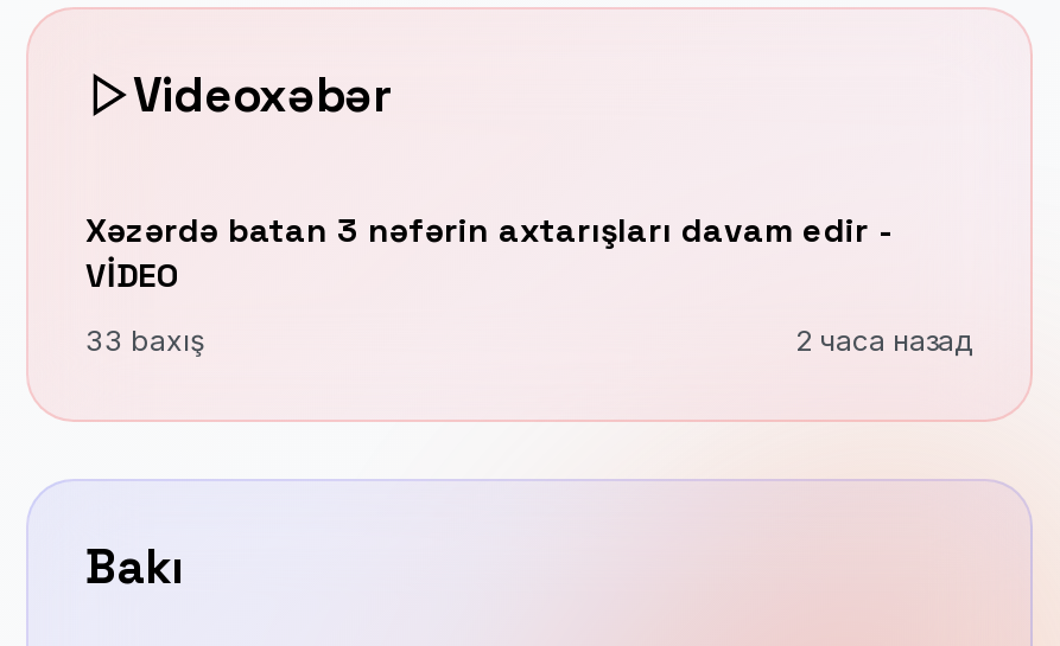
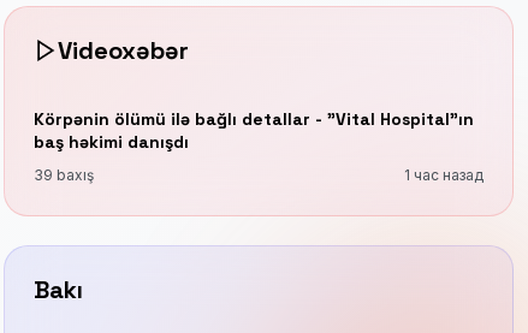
[85,209,893,296] Xəzərdə batan 3 nəfərin axtarışları davam edir - | VİDEO -> [34,108,474,153] Körpənin ölümü ilə bağlı detallar - "Vital Hospital"ın | baş həkimi danışdı
[85,322,973,358] 33 baxış | 2 часа назад -> [34,166,483,184] 39 baxış | 1 час назад

